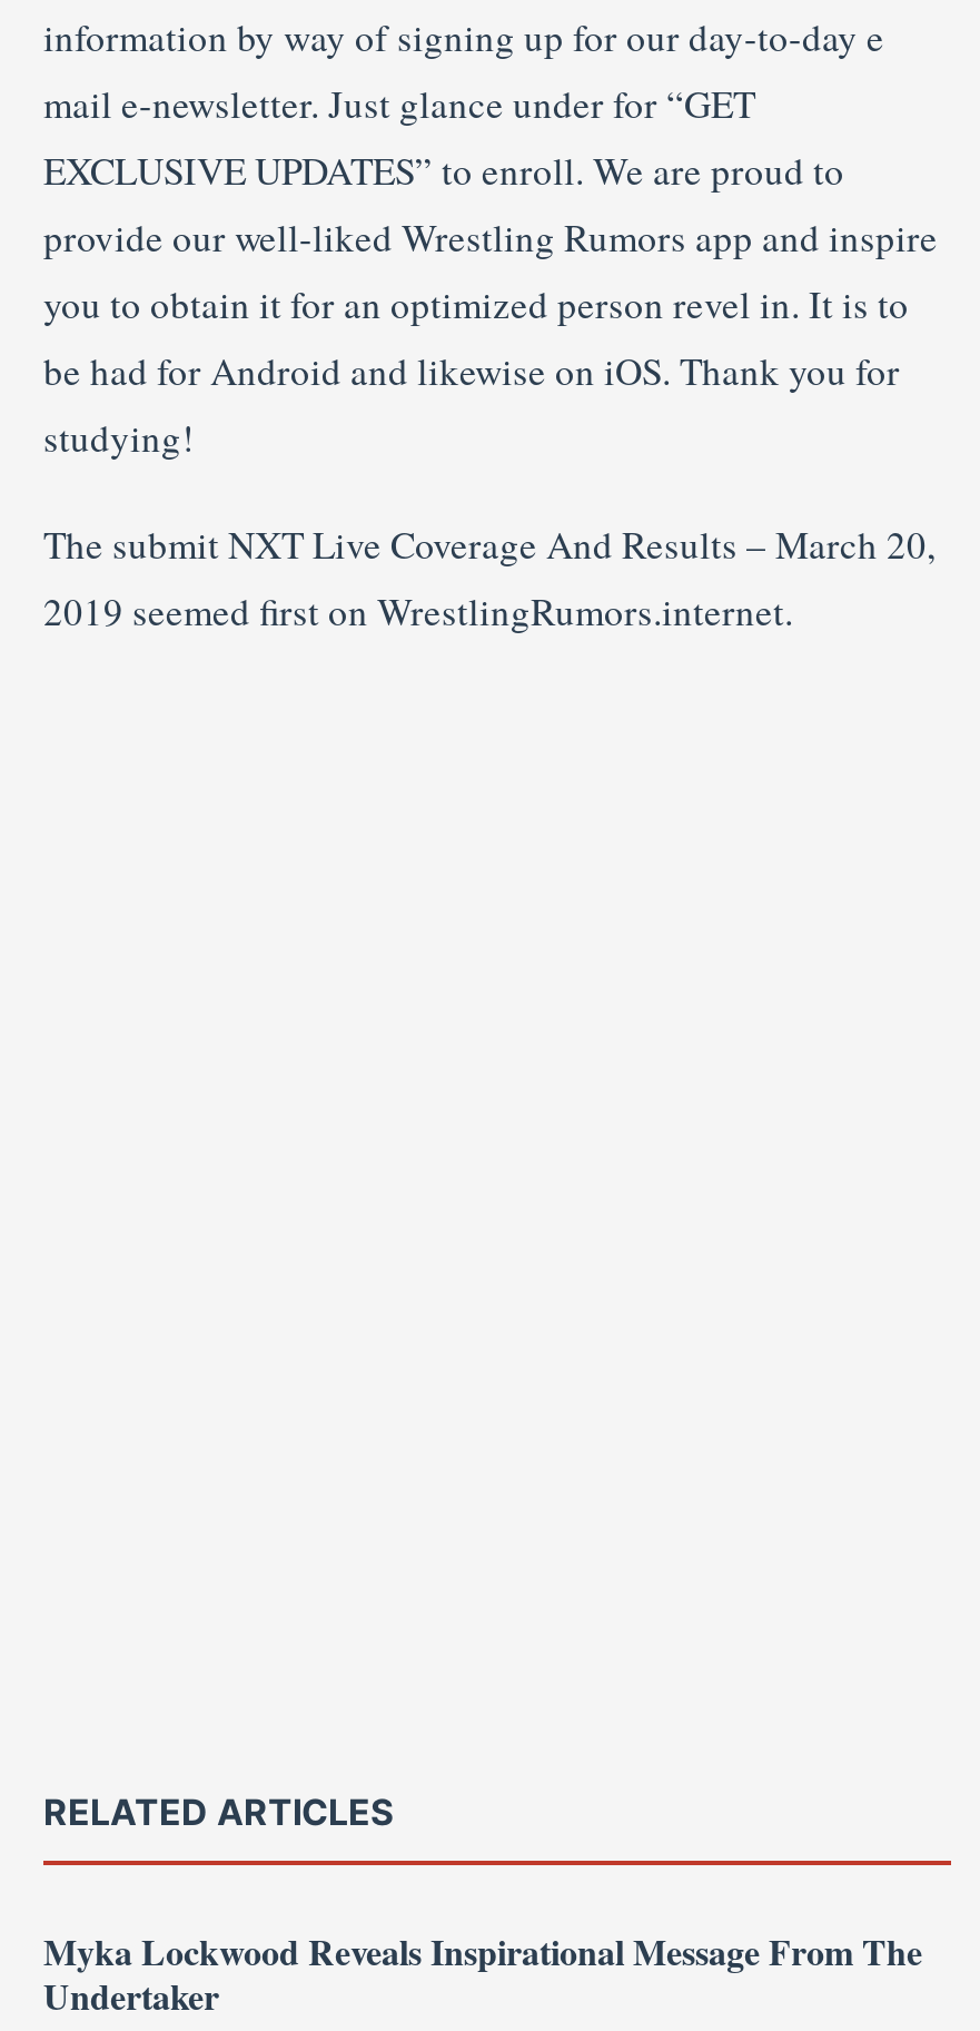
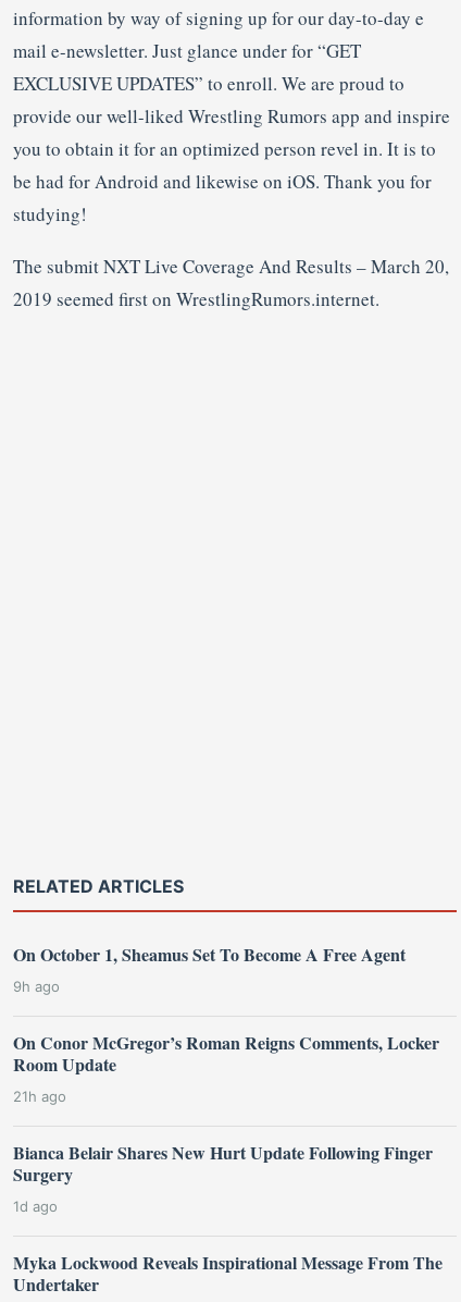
none -> [13,942,439,1215] On October 1, Sheamus Set To Become A Free Agent | 9h ago | On Conor McGregor’s Roman Reigns Comments, Locker | Room Update | 21h ago | Bianca Belair Shares New Hurt Update Following Finger | Surgery | 1d ago

